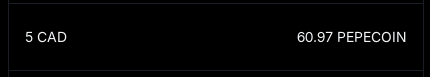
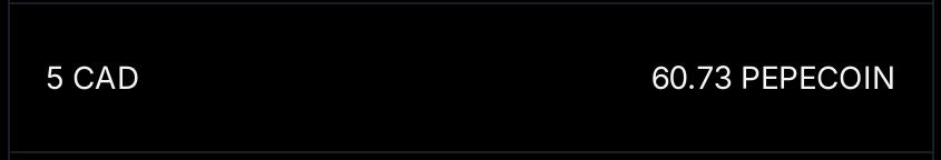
[297,28,407,45] 60.97 PEPECOIN -> [651,58,896,96] 60.73 PEPECOIN

